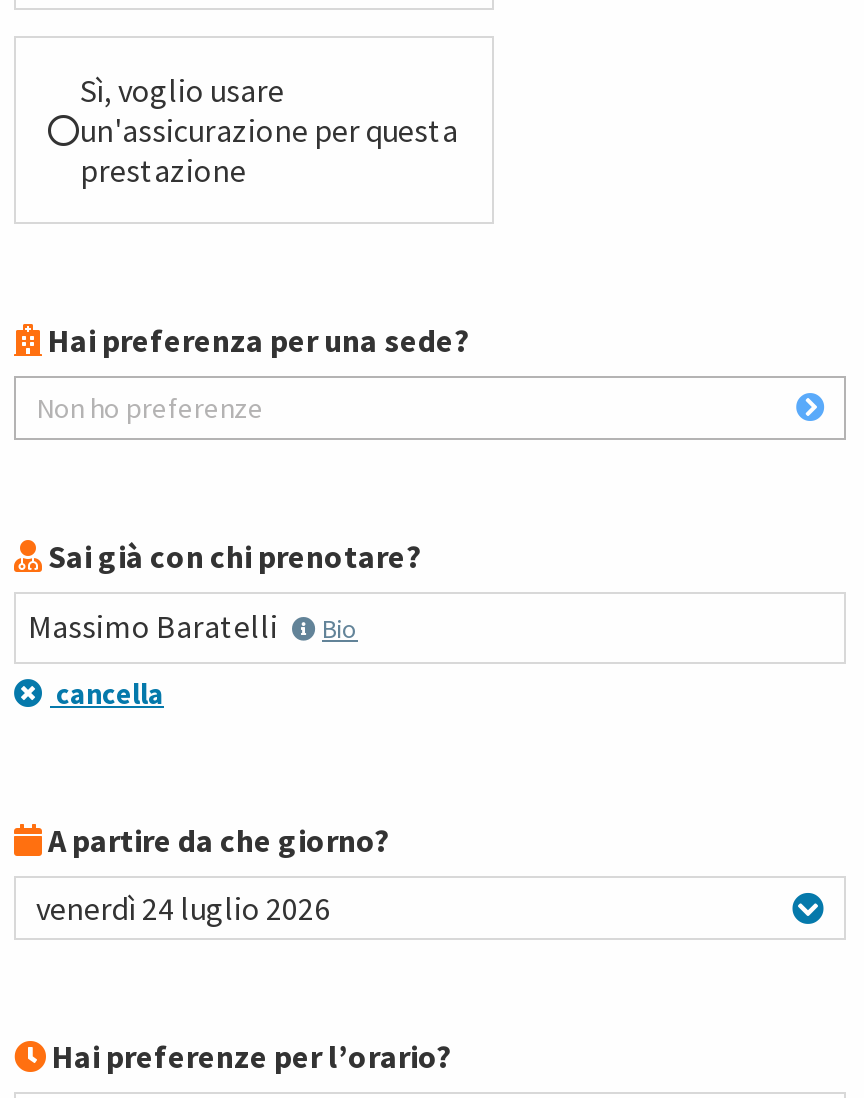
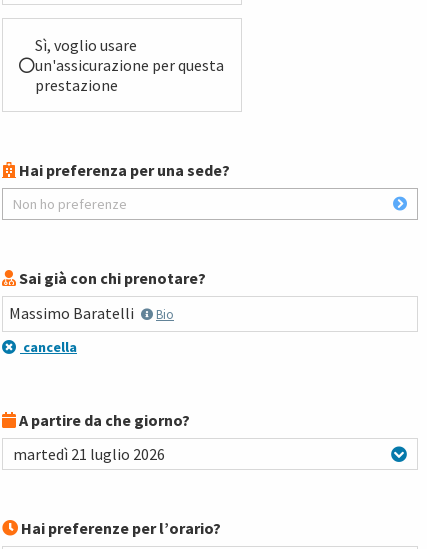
[36,888,330,928] venerdì 24 luglio 2026 -> [13,444,165,464] martedì 21 luglio 2026

